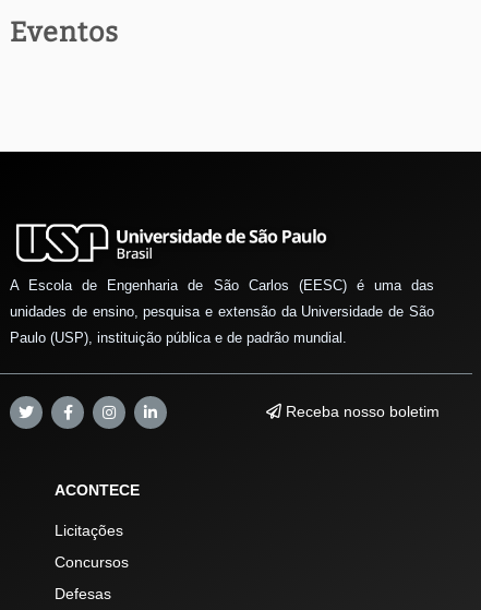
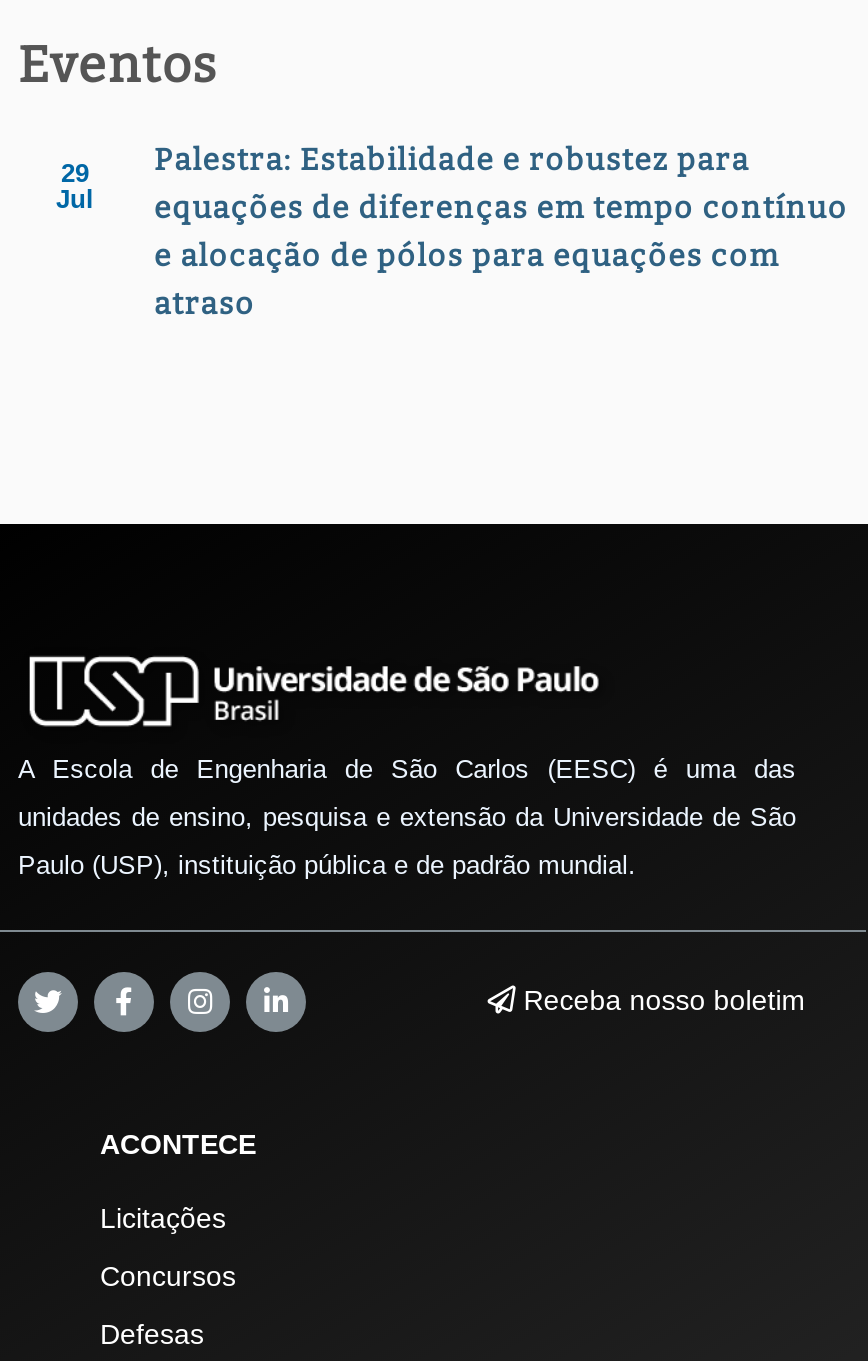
none -> [56,159,94,215] 29 | Jul
none -> [154,143,848,323] Palestra: Estabilidade e robustez para | equações de diferenças em tempo contínuo | e alocação de pólos para equações com | atraso

